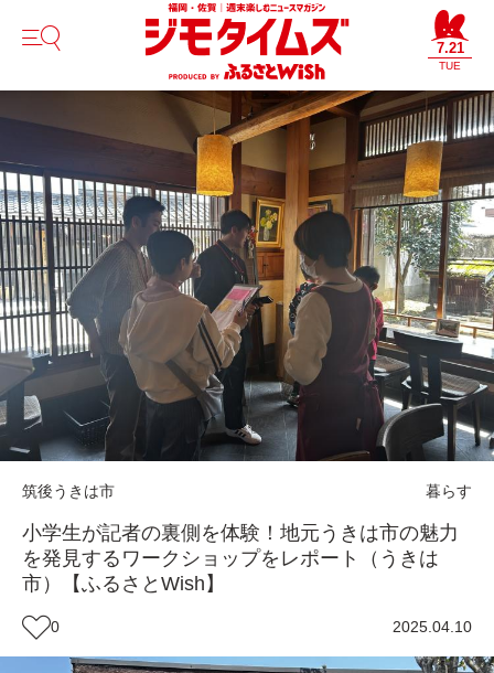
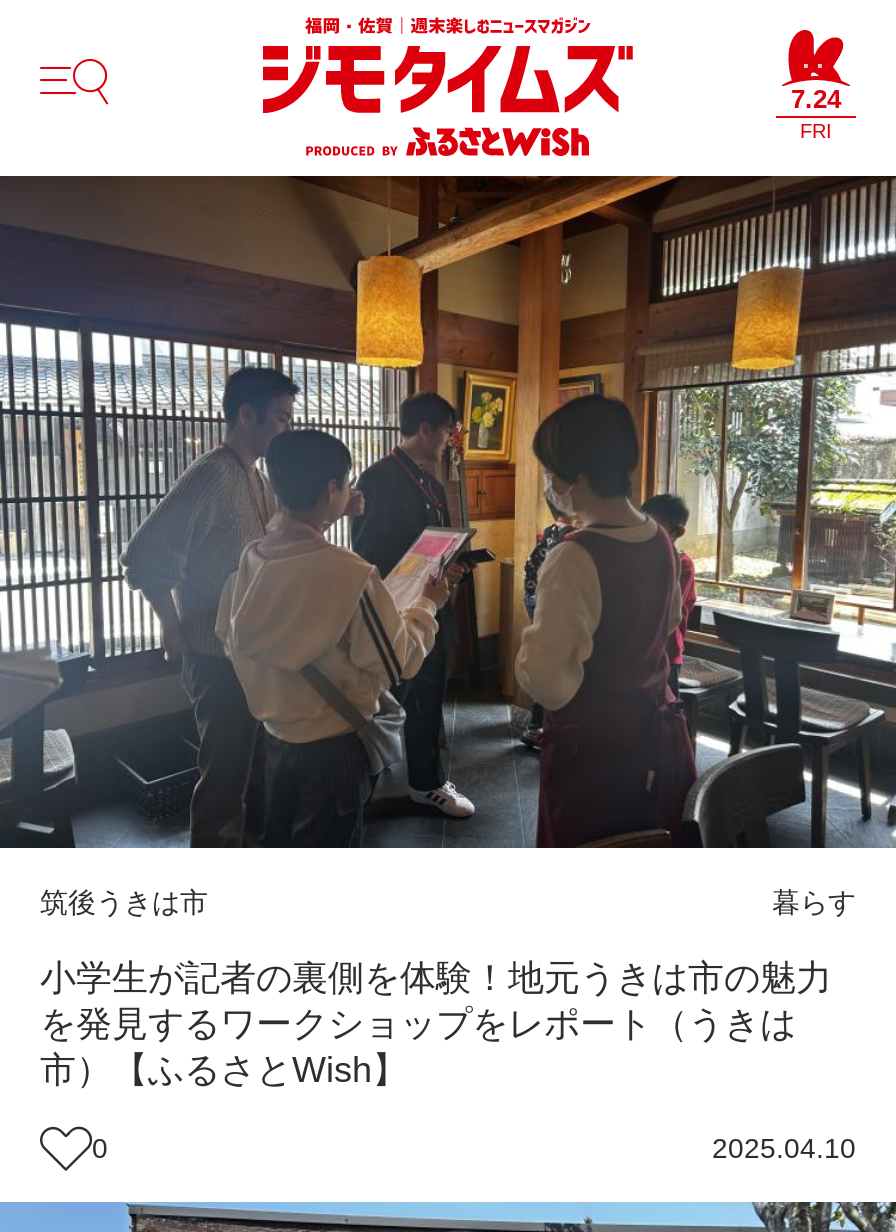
[436,40,464,72] 7.21 | TUE -> [791,84,841,142] 7.24 | FRI

